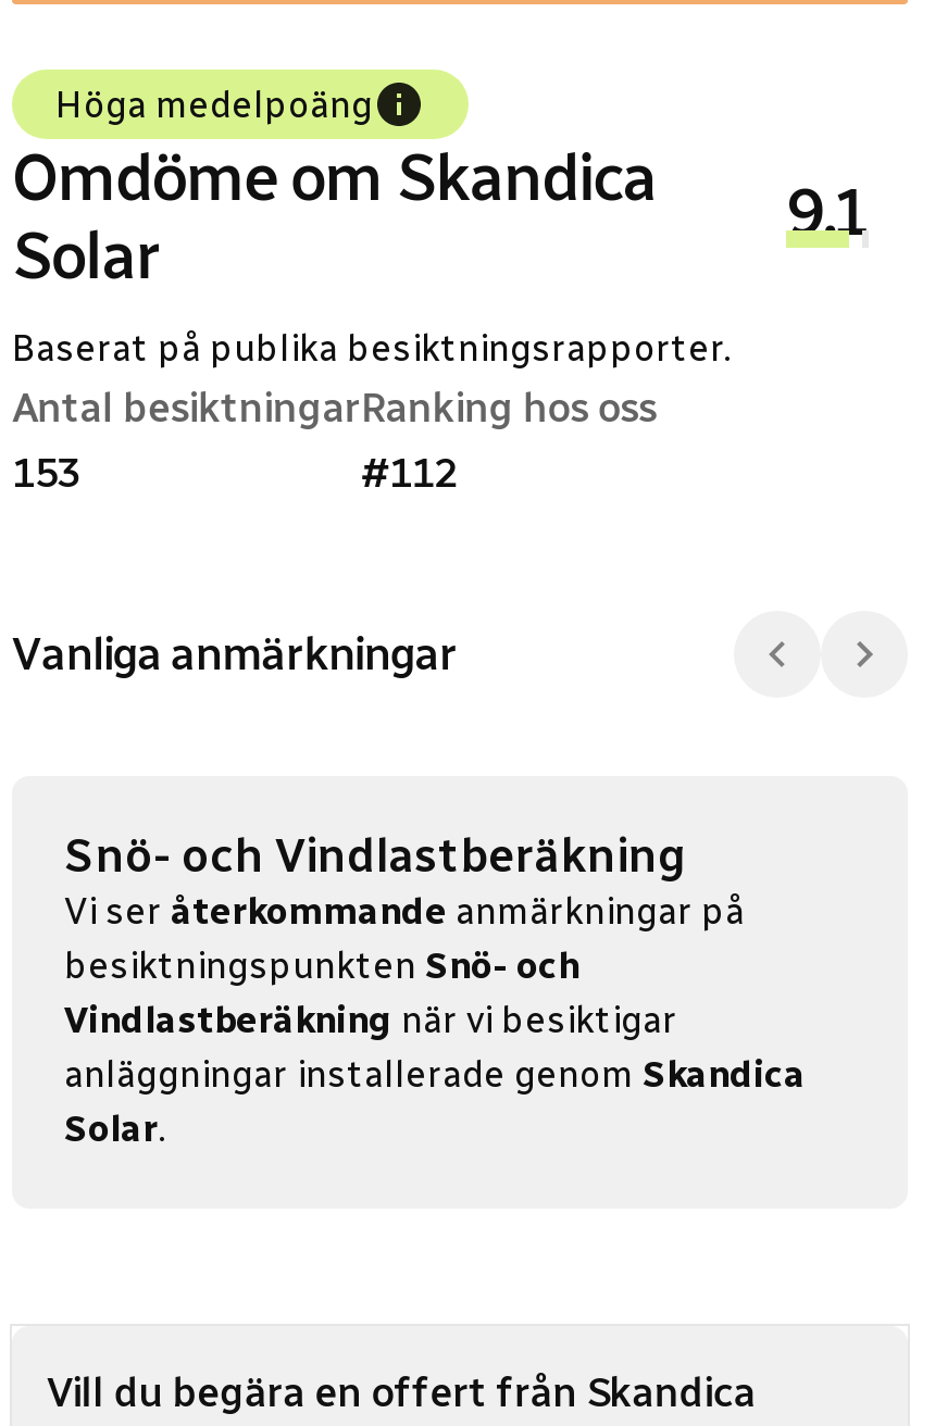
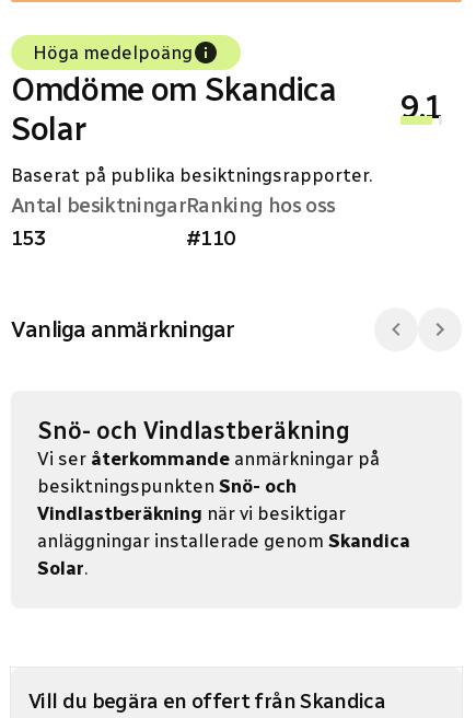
[360,448,457,498] #112 -> [186,225,235,251] #110

